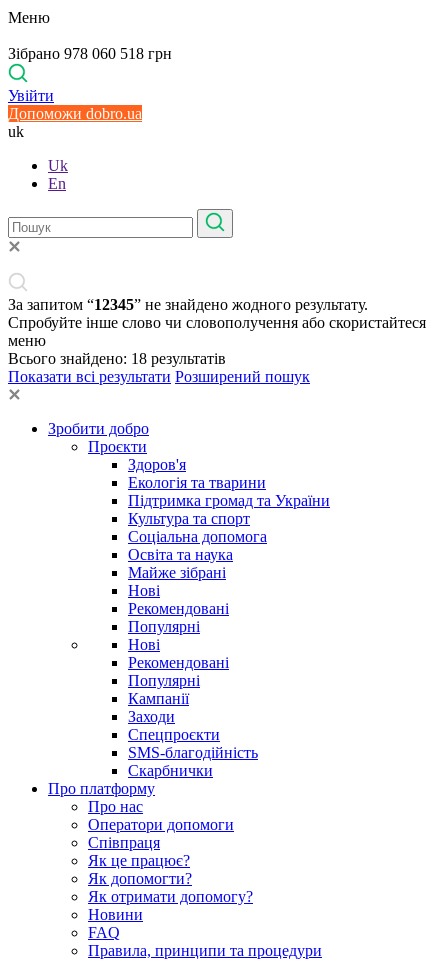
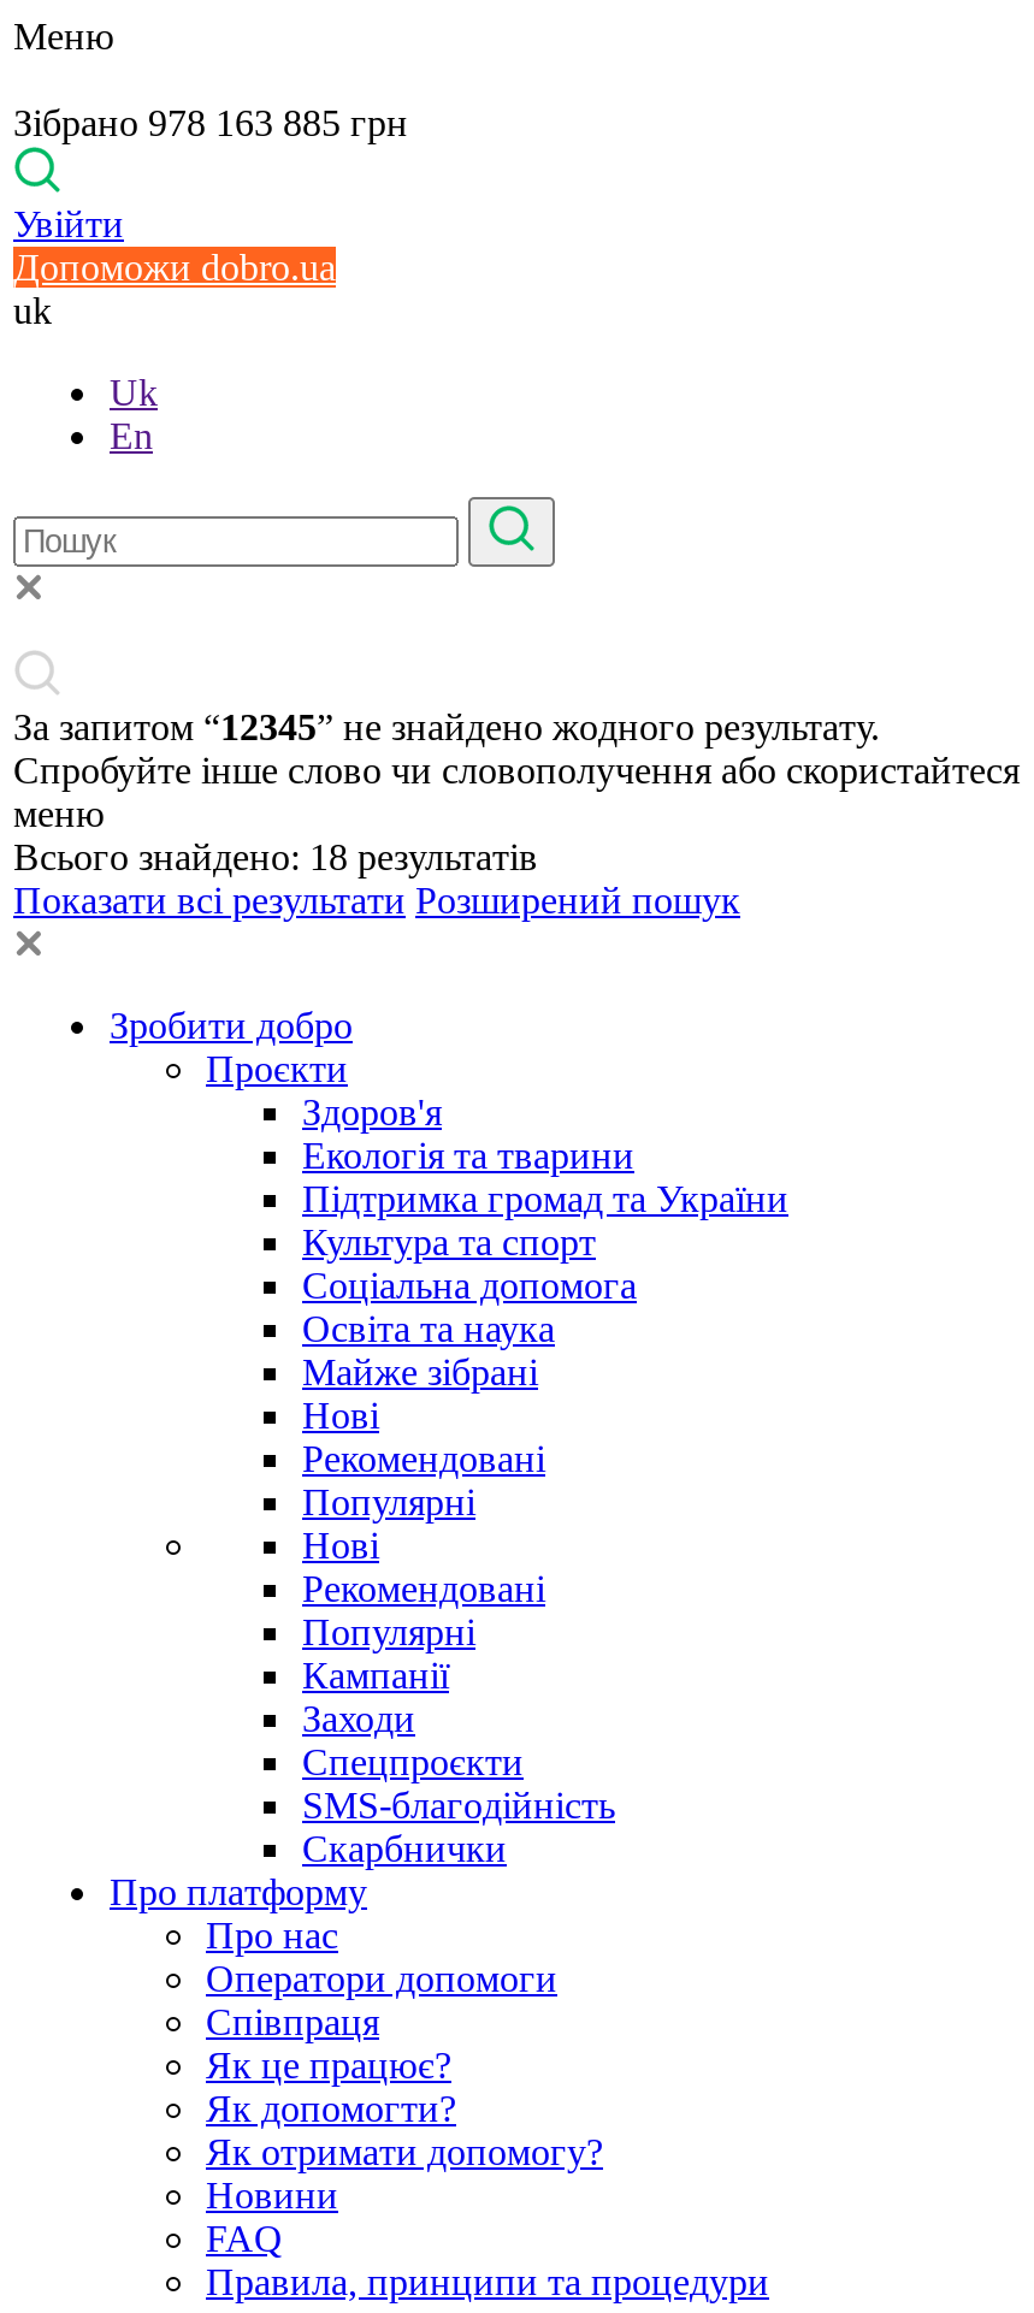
[8,45,172,62] Зібрано 978 060 518 грн -> [13,102,408,143] Зібрано 978 163 885 грн

